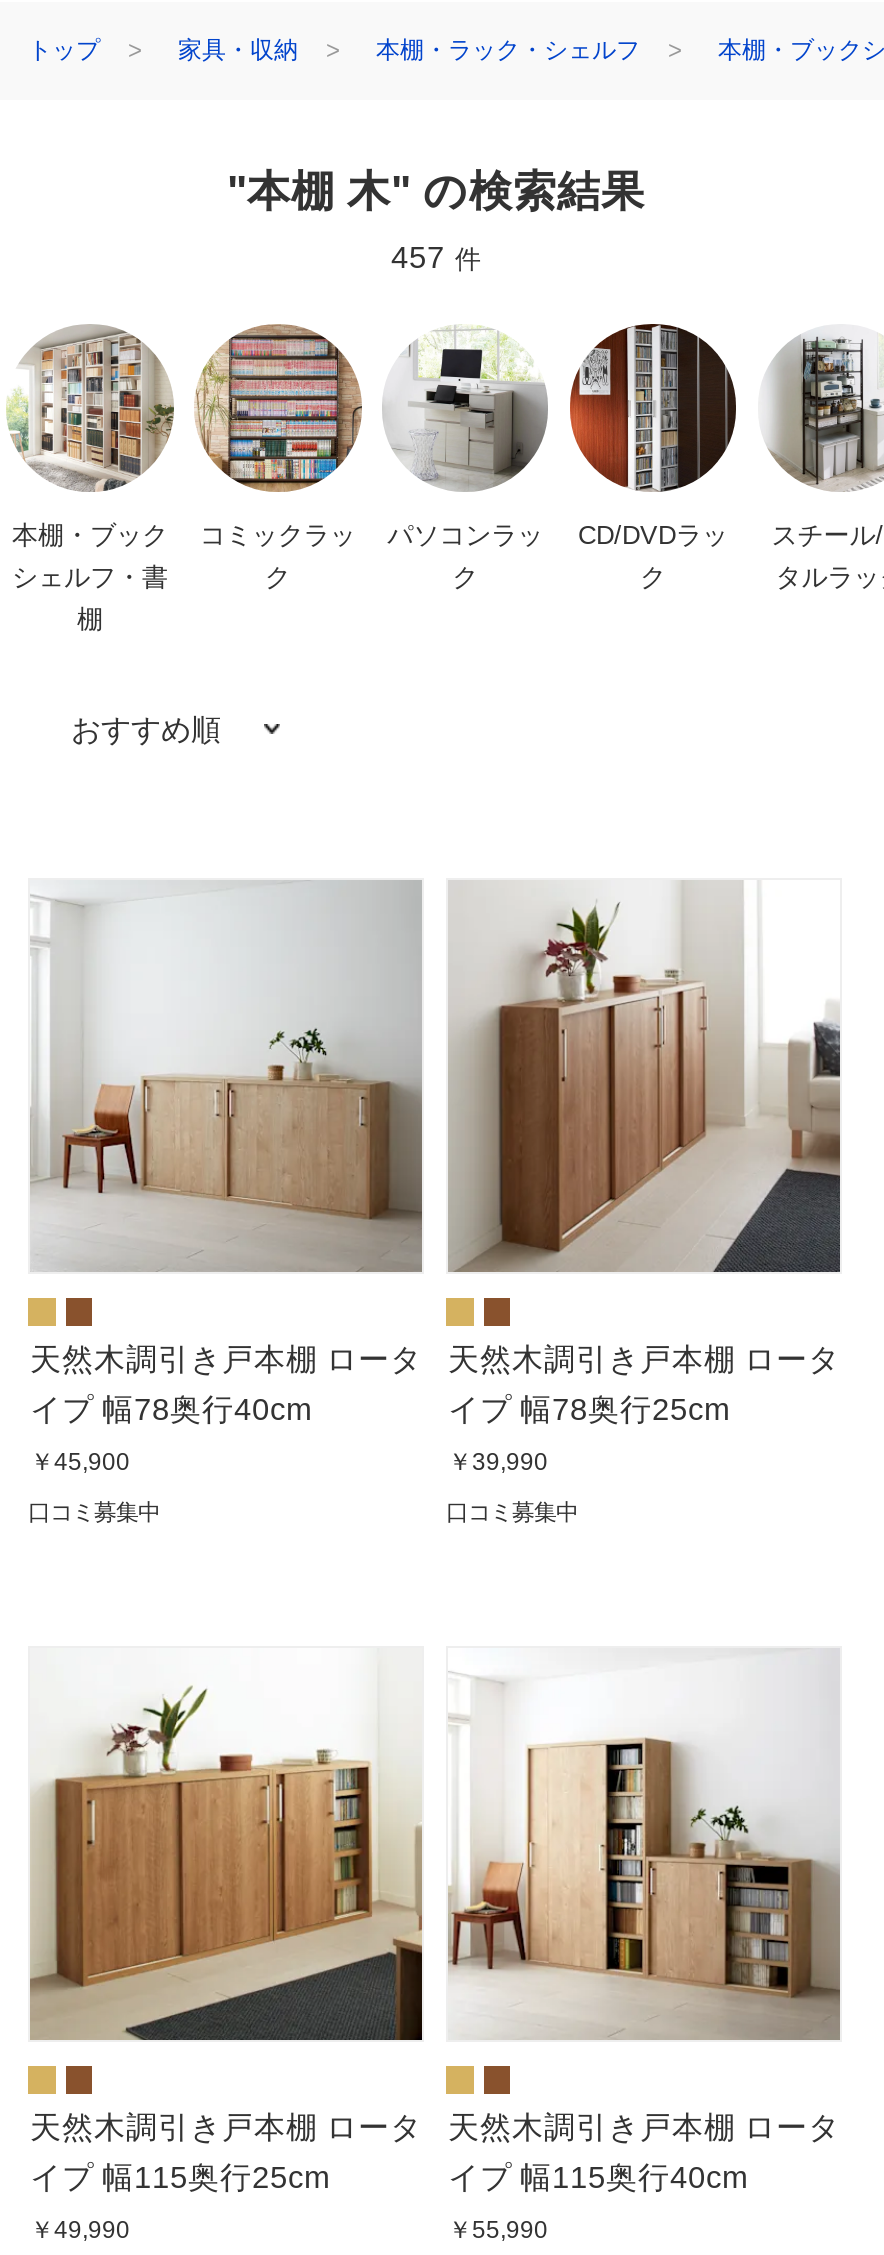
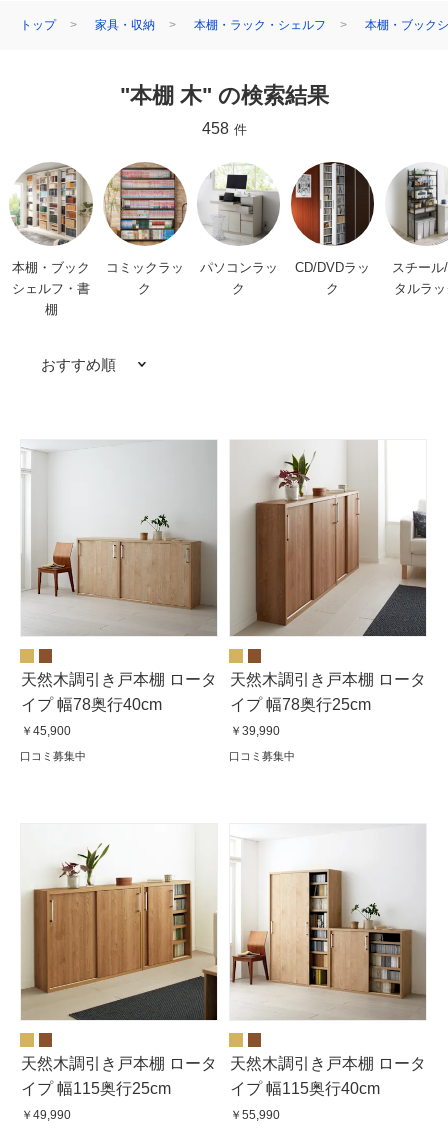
[391,240,481,274] 457 件 -> [201,120,246,137] 458 件

